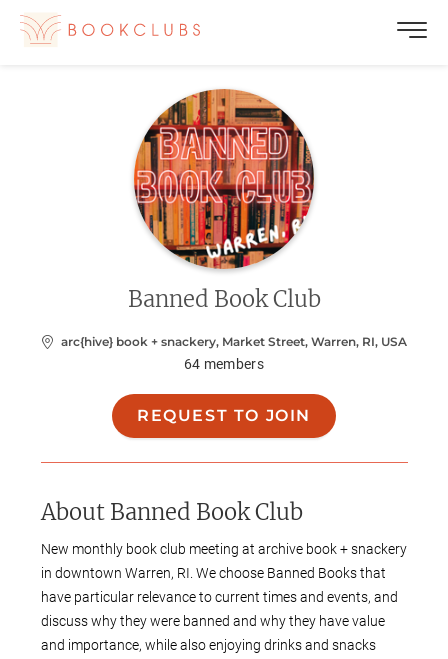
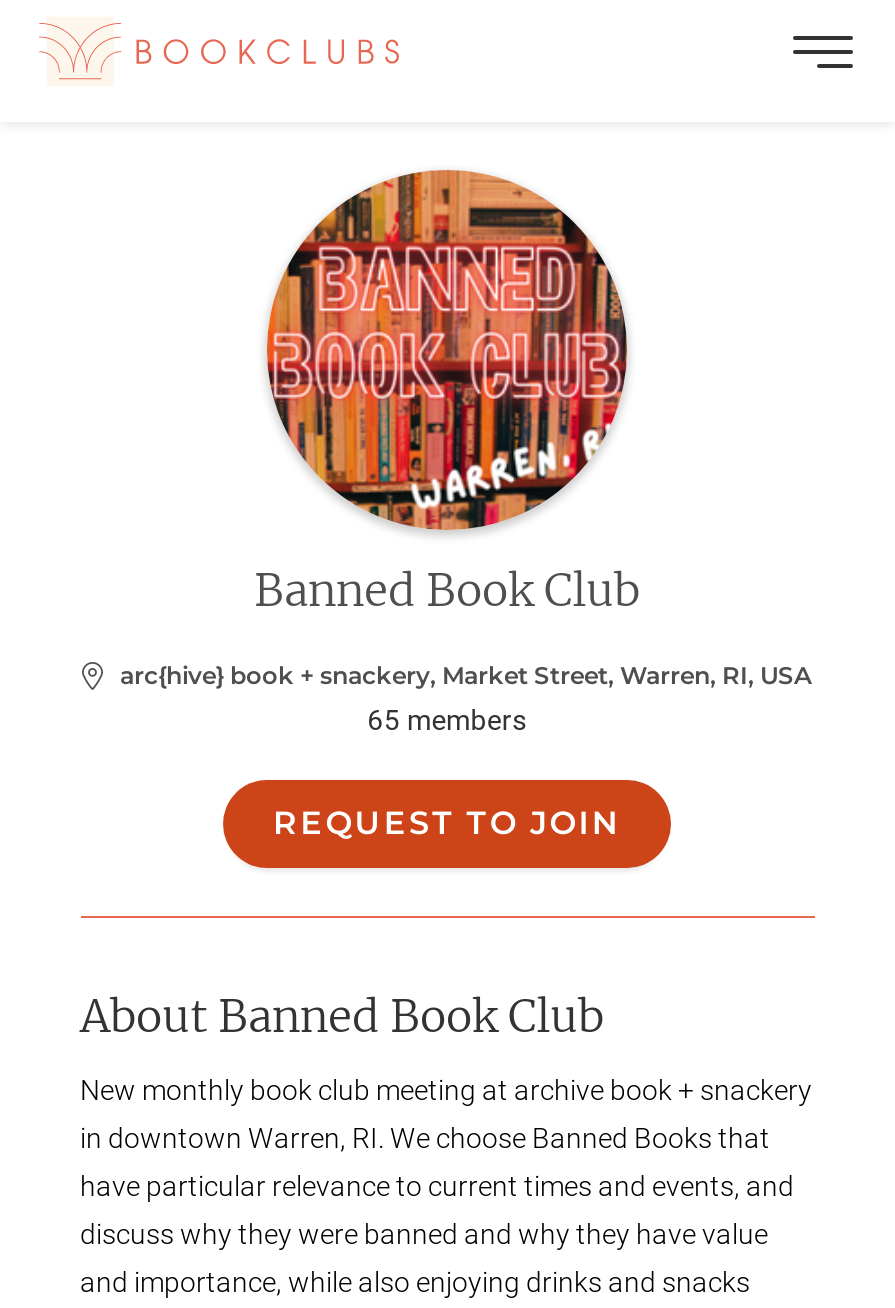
[184,356,264,372] 64 members -> [367,704,527,736] 65 members

